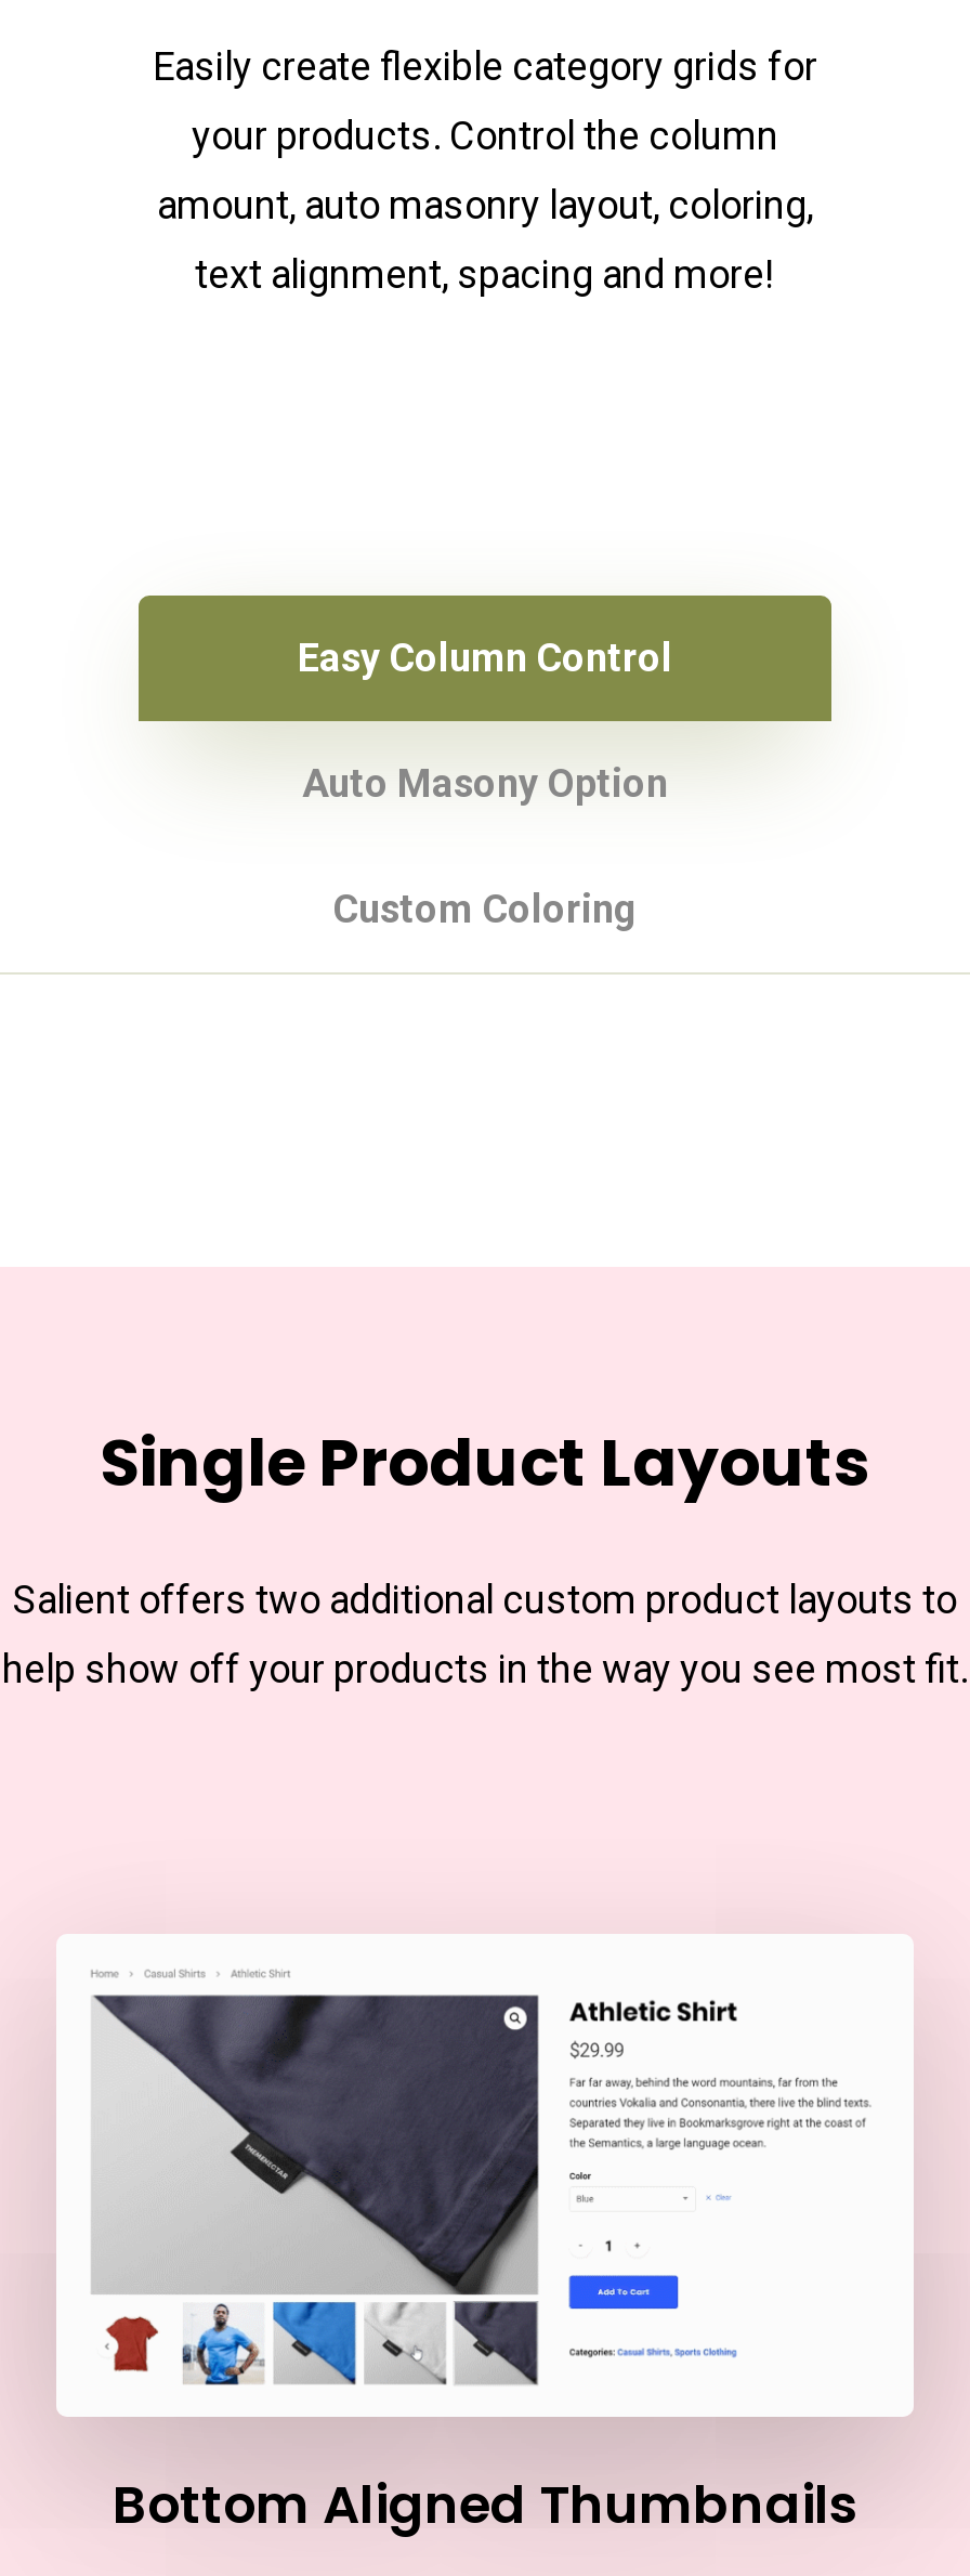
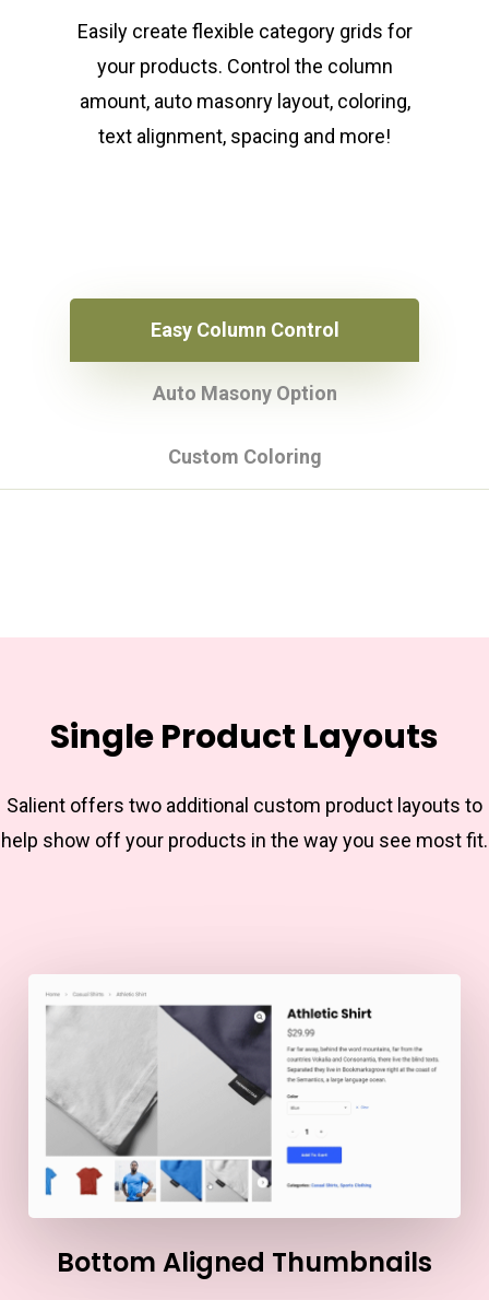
[91,1995,539,2387] [image] -> [45,1005,272,1203] [image]

